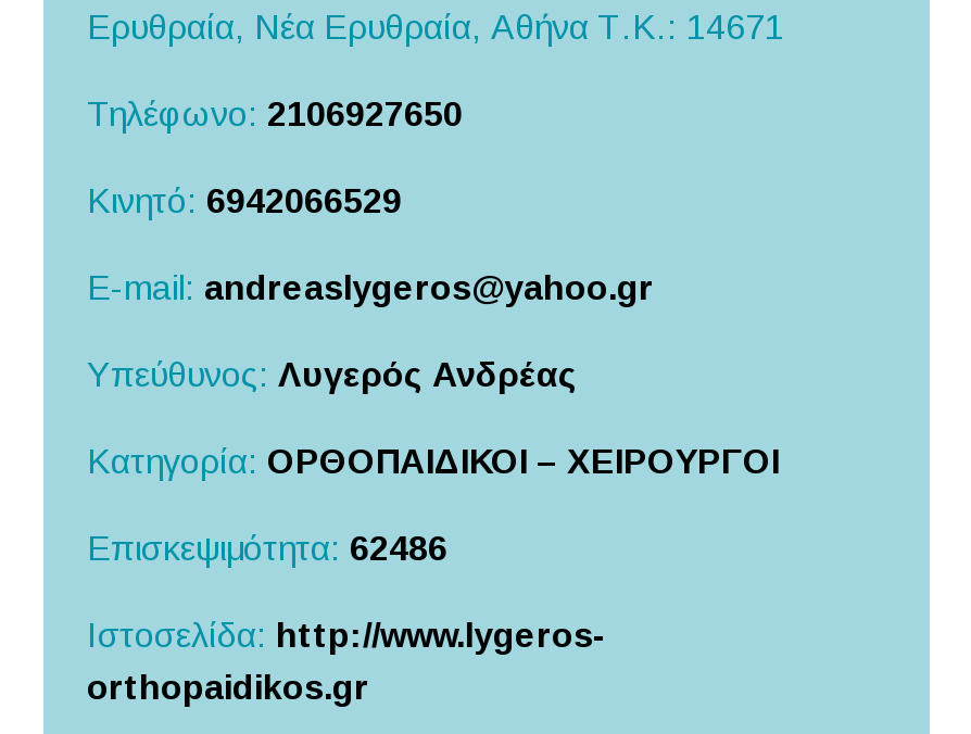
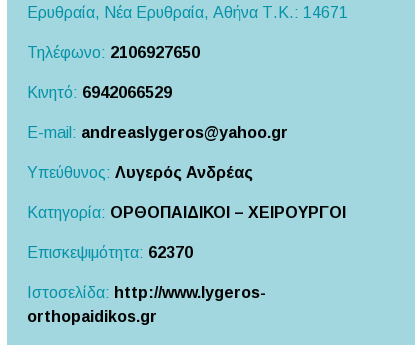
[87,530,447,567] Επισκεψιμότητα: 62486 -> [27,244,193,261] Επισκεψιμότητα: 62370

